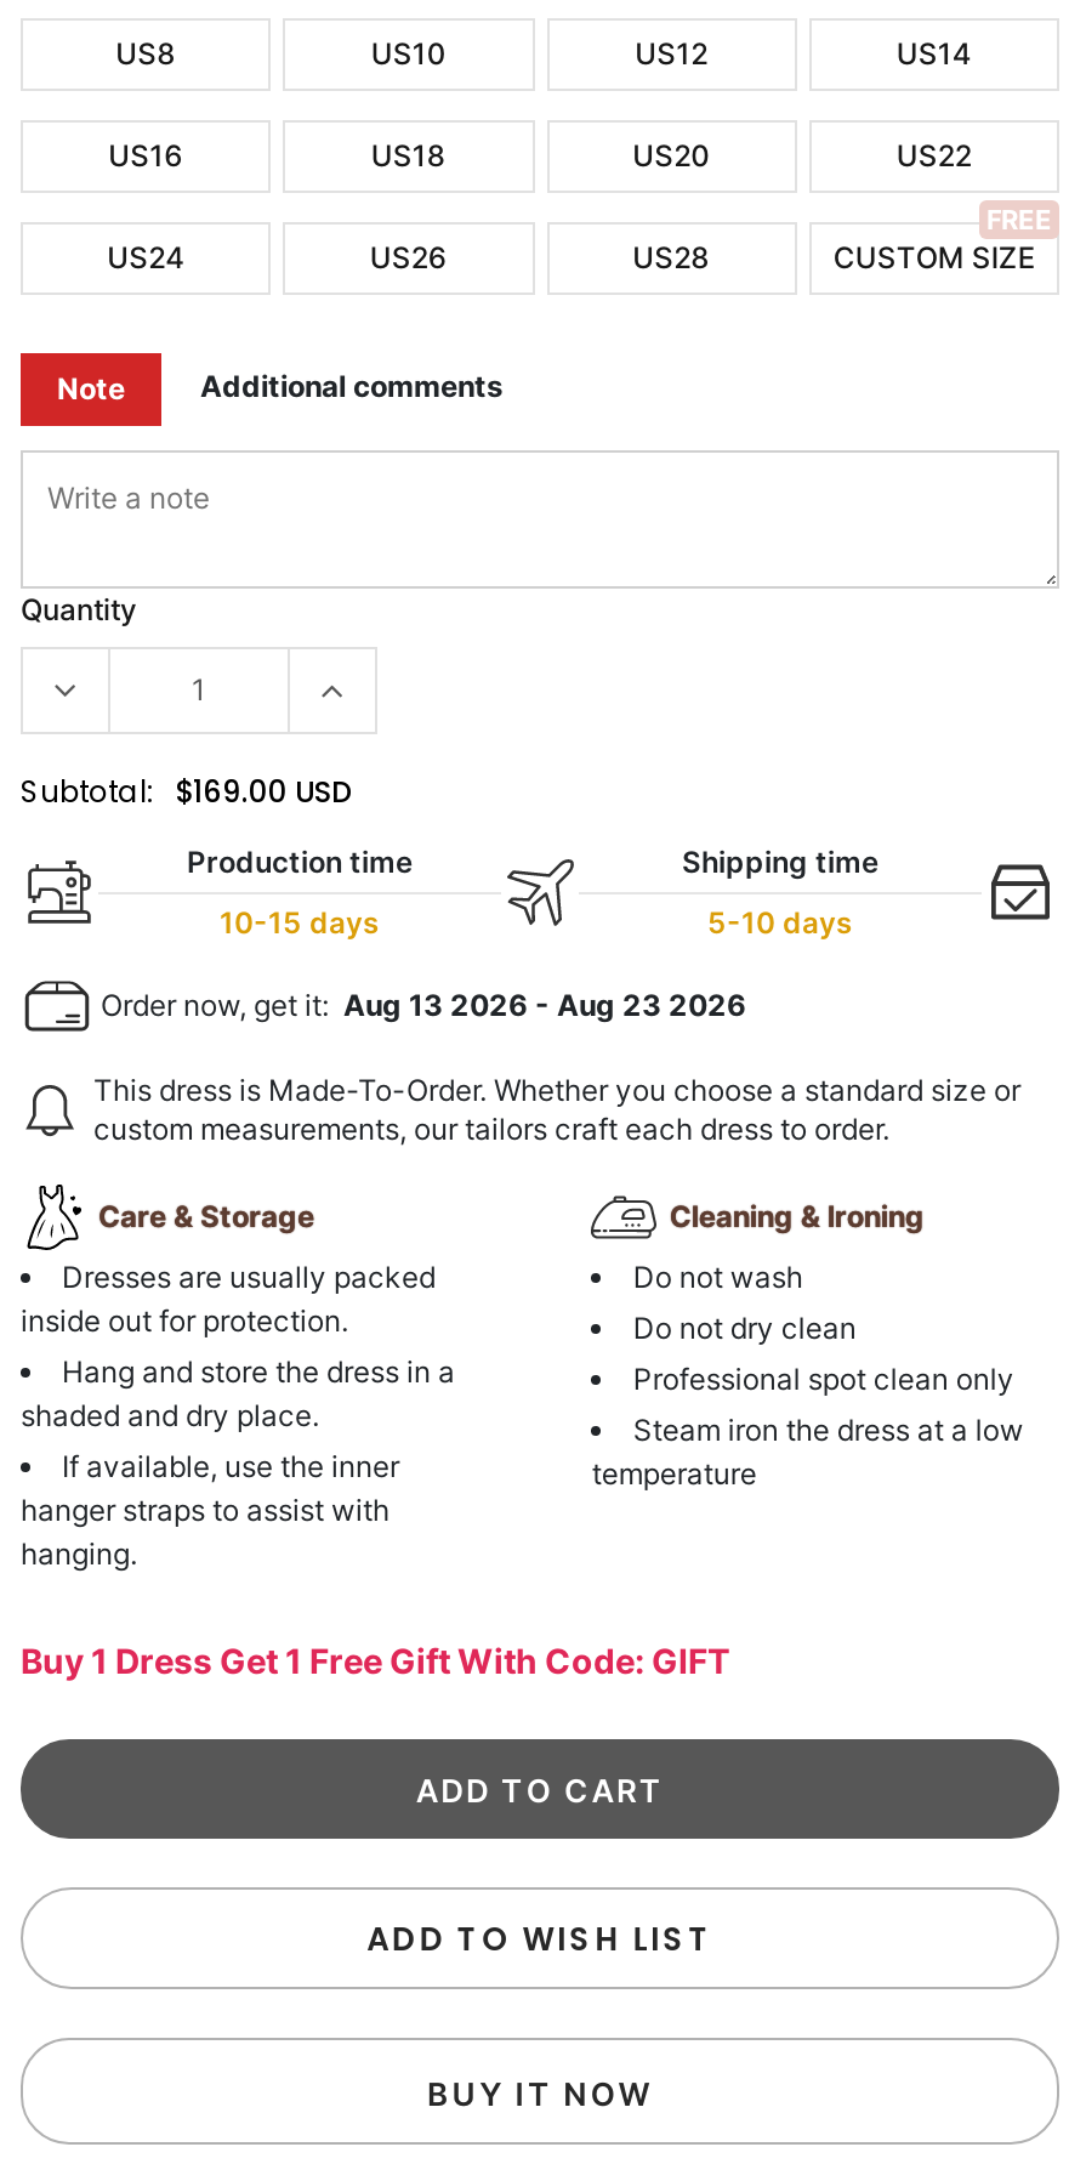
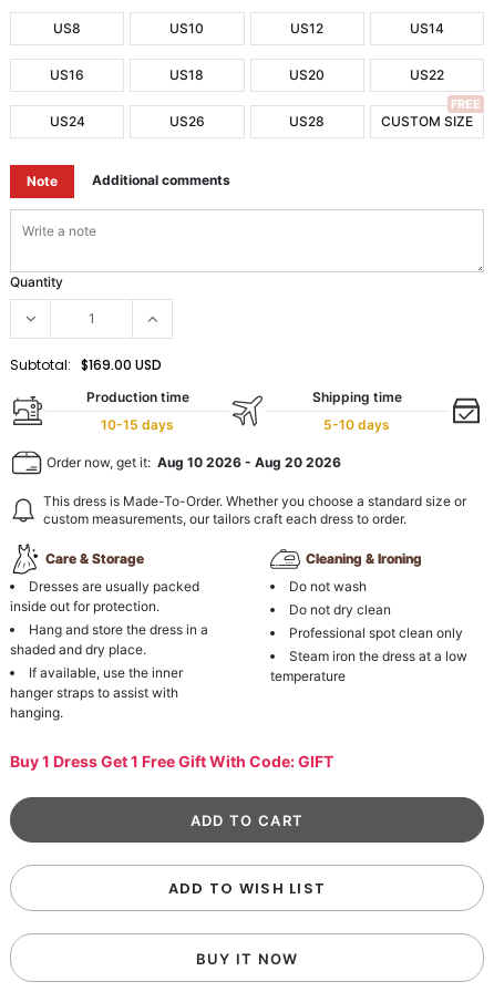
[93,986,746,1022] Order now, get it: Aug 13 2026 - Aug 23 2026 -> [43,453,341,470] Order now, get it: Aug 10 2026 - Aug 20 2026

